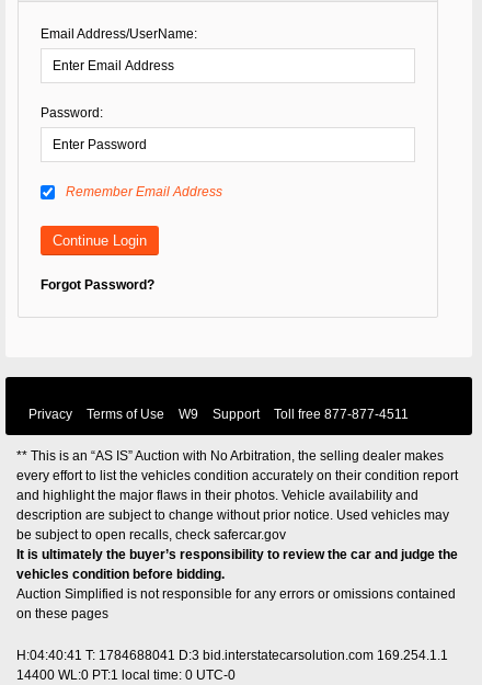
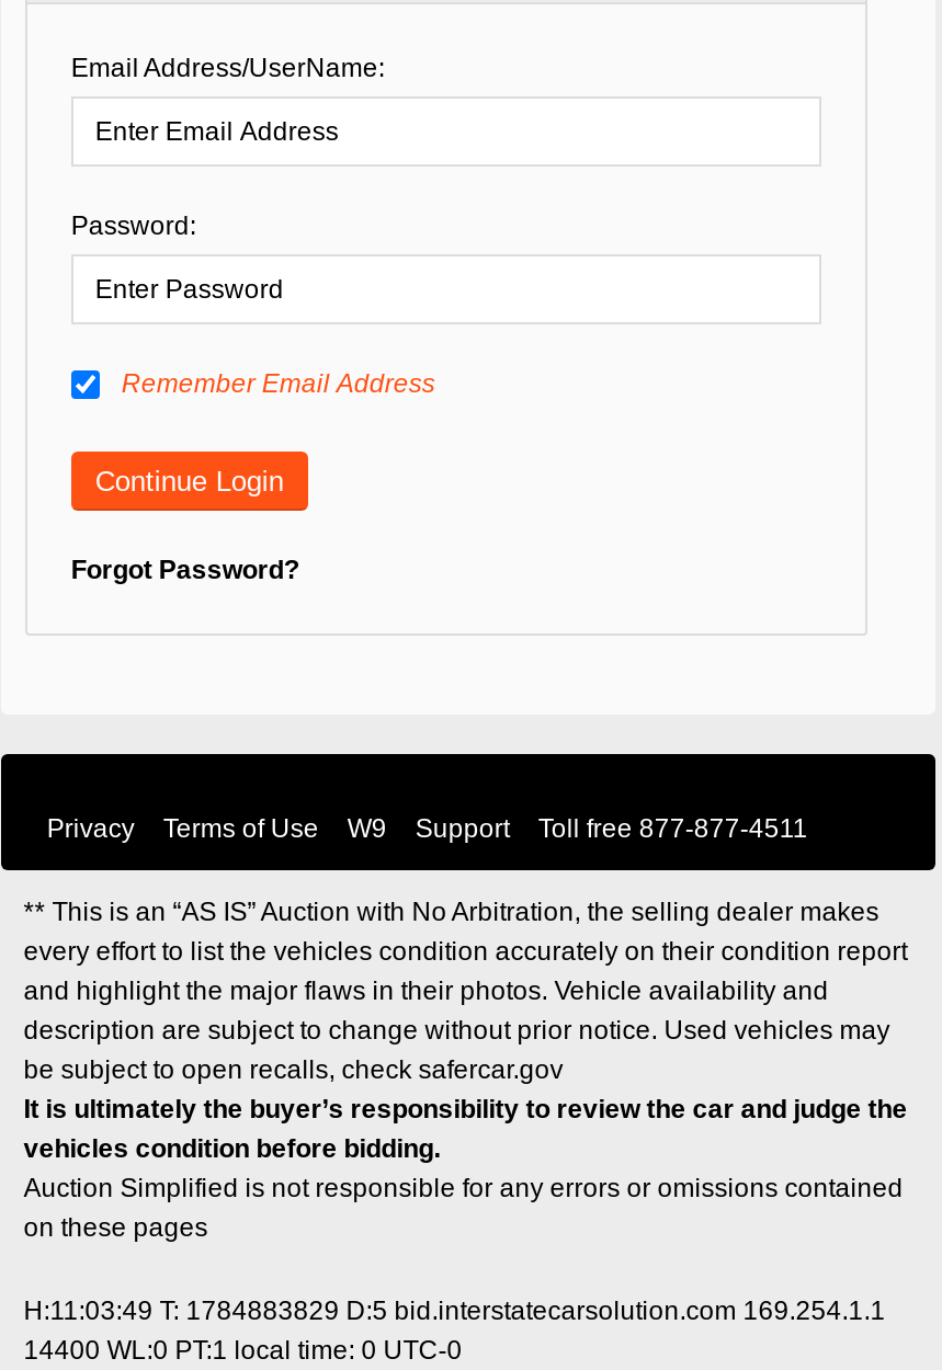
[17,647,448,663] H:04:40:41 T: 1784688041 D:3 bid.interstatecarsolution.com 169.254.1.1 -> [23,1295,885,1326] H:11:03:49 T: 1784883829 D:5 bid.interstatecarsolution.com 169.254.1.1

